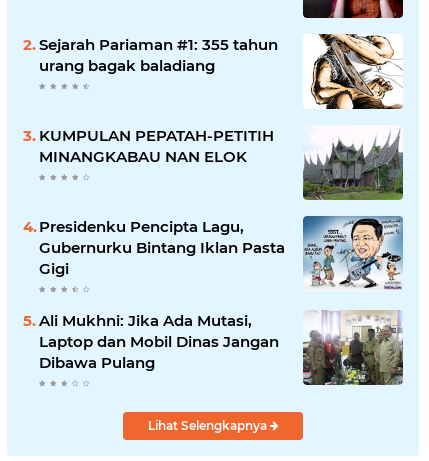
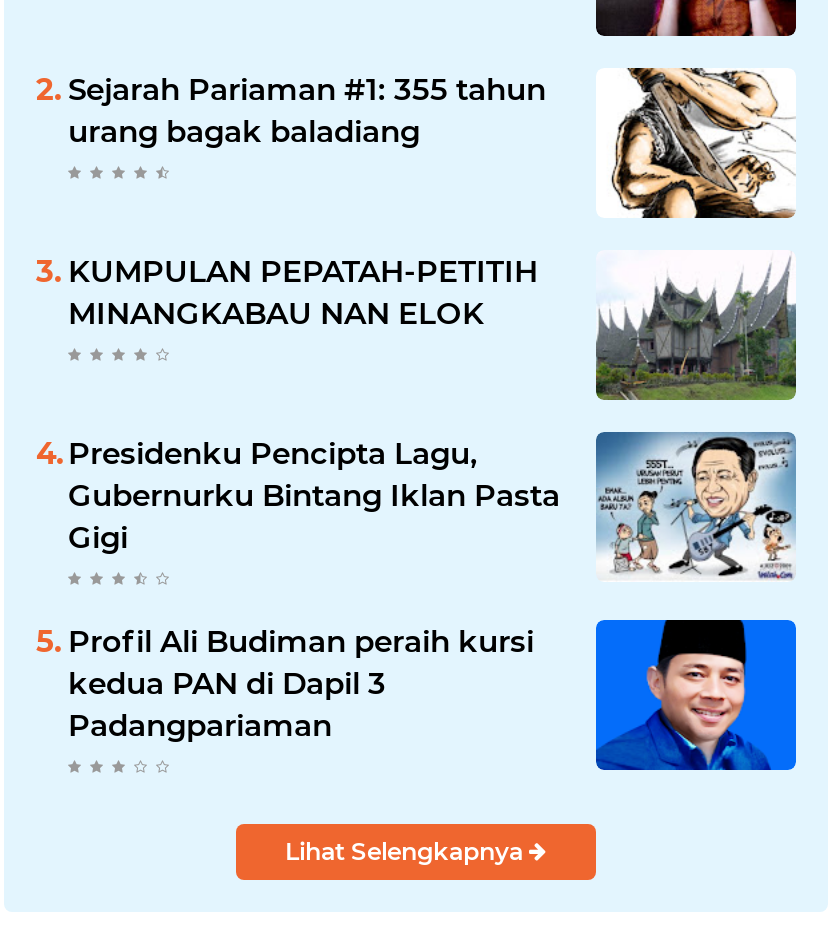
[39,310,404,386] [image] | Ali Mukhni: Jika Ada Mutasi, | Laptop dan Mobil Dinas Jangan | Dibawa Pulang -> [68,618,798,772] [image] | Profil Ali Budiman peraih kursi | kedua PAN di Dapil 3 | Padangpariaman

